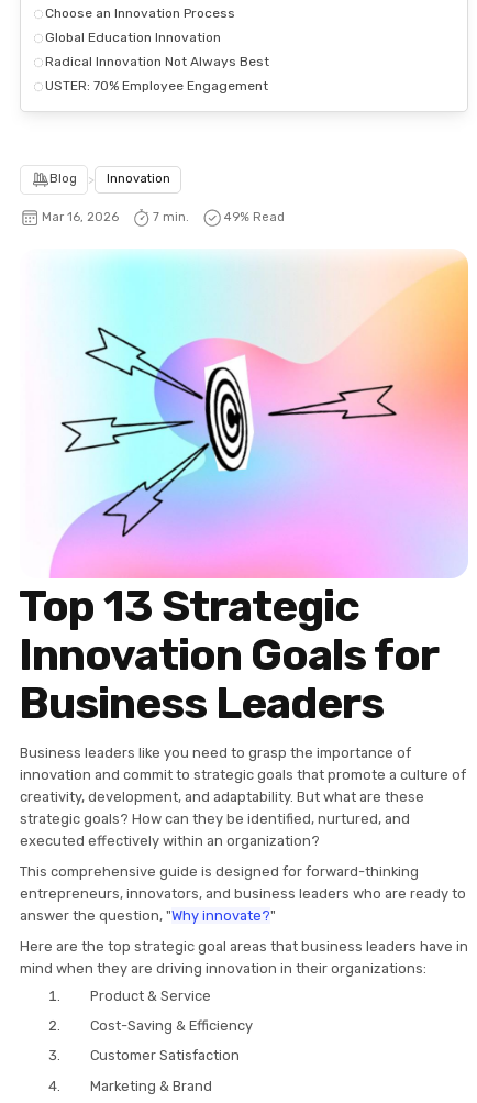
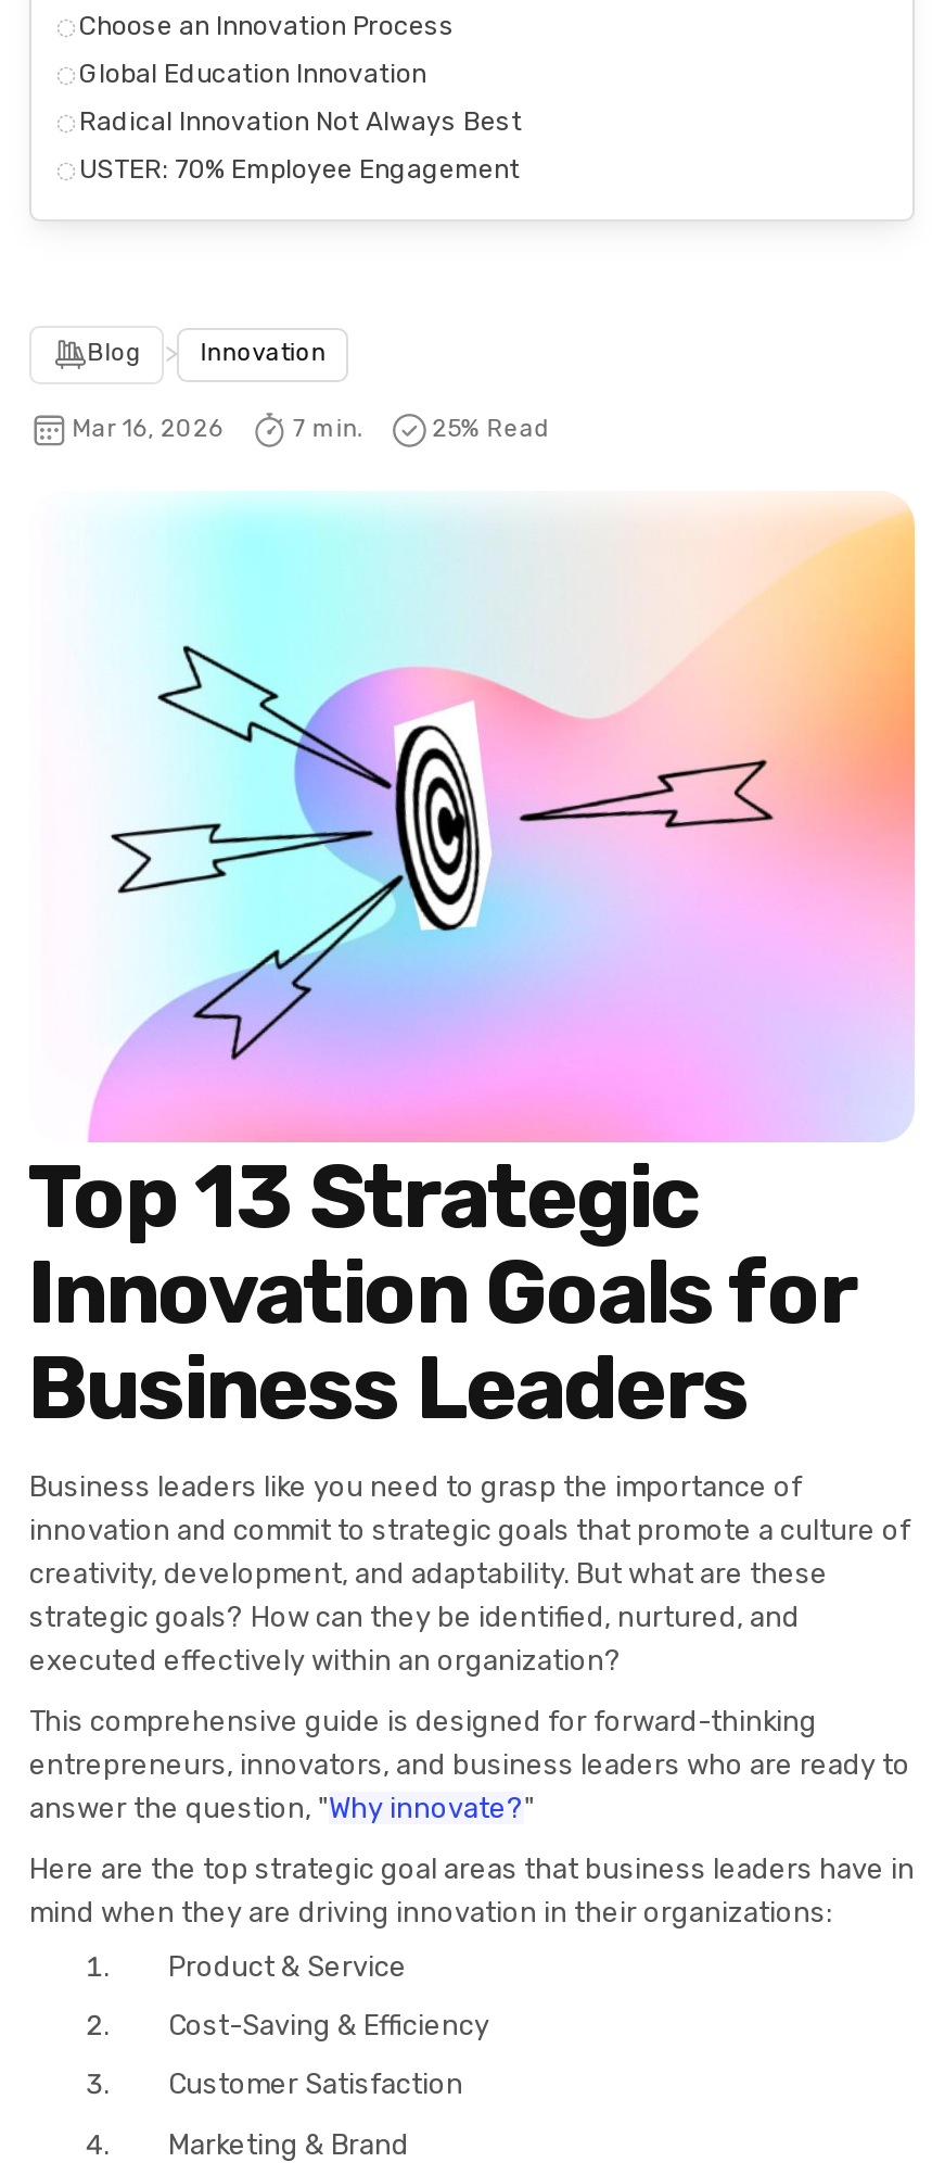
[224,210,284,224] 49% Read -> [432,415,550,443] 25% Read

